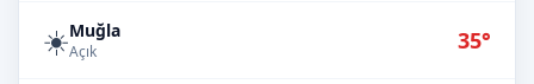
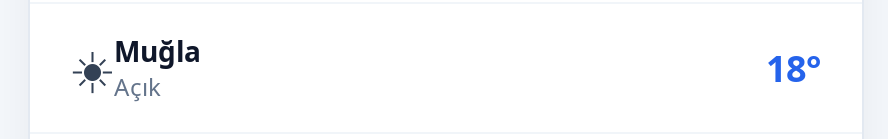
[458,26,491,54] 35° -> [766,44,822,92] 18°

